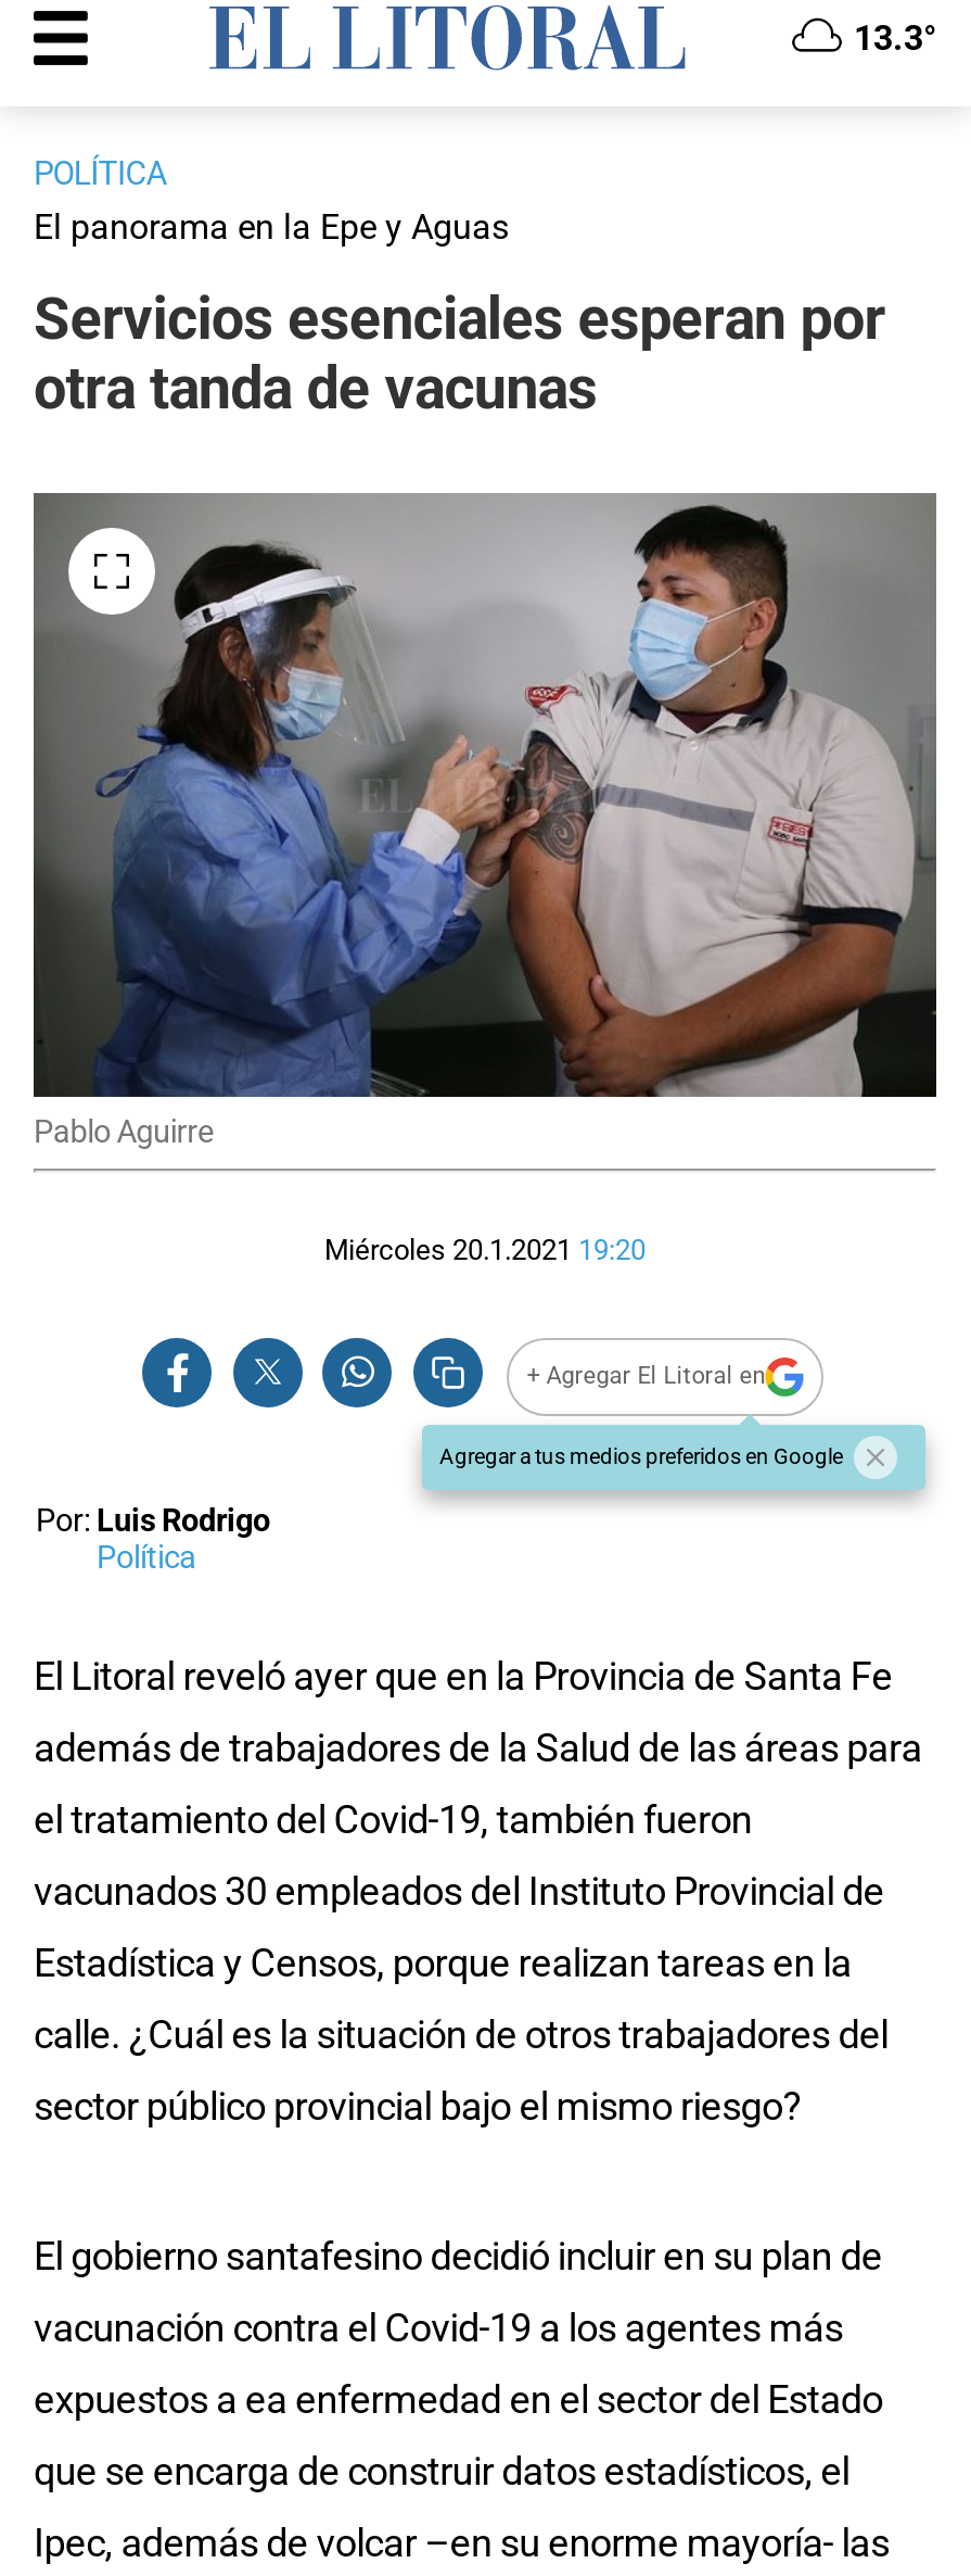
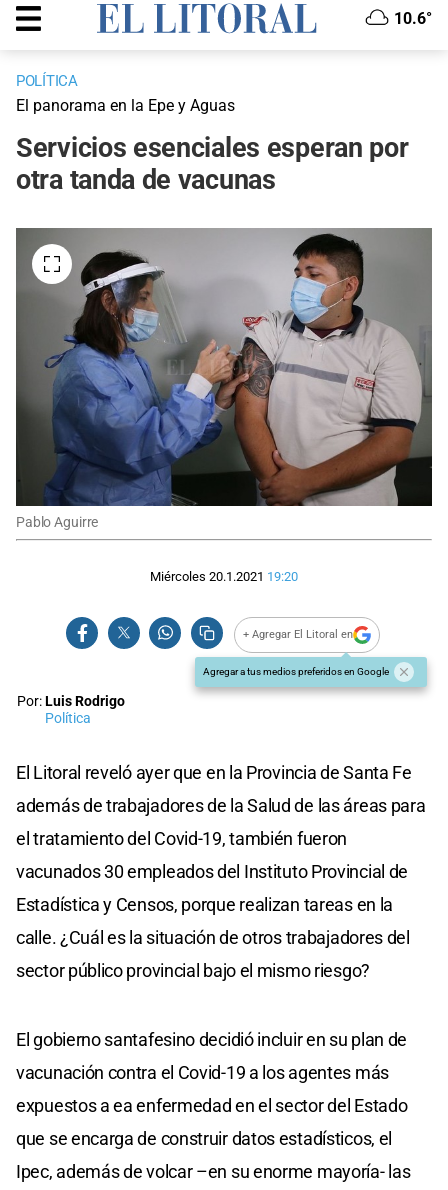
[854,16,936,58] 13.3° -> [394,8,432,27] 10.6°

